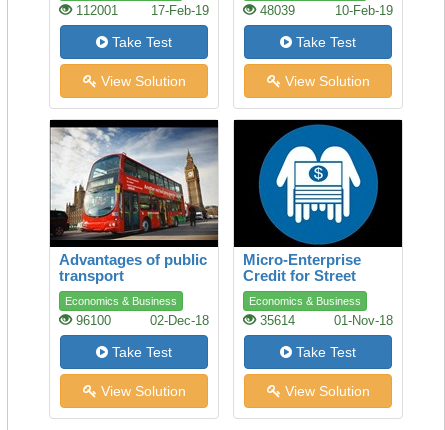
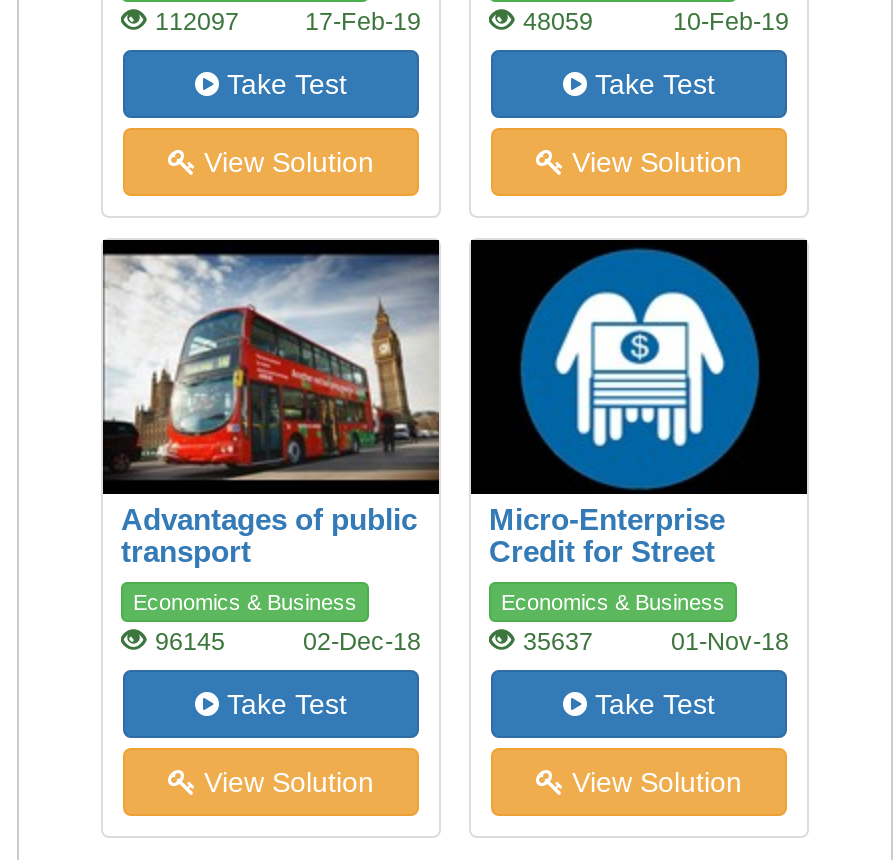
[72,4,118,18] 112001 -> [147,8,239,36] 112097
[256,4,295,18] 48039 -> [515,8,593,36] 48059
[72,314,111,328] 96100 -> [147,628,225,656] 96145
[256,314,295,328] 35614 -> [515,628,593,656] 35637

